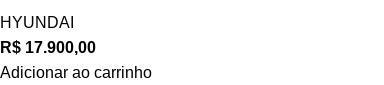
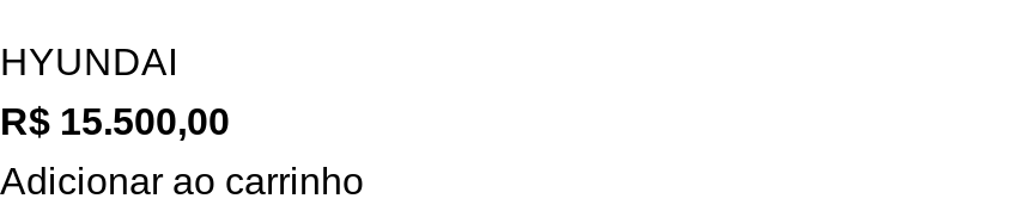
[0,39,96,56] R$17.900,00 -> [0,102,230,143] R$15.500,00

